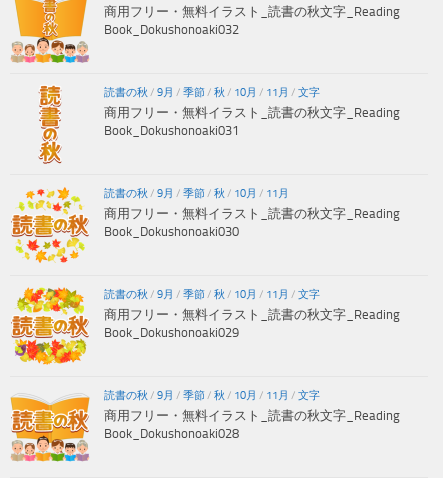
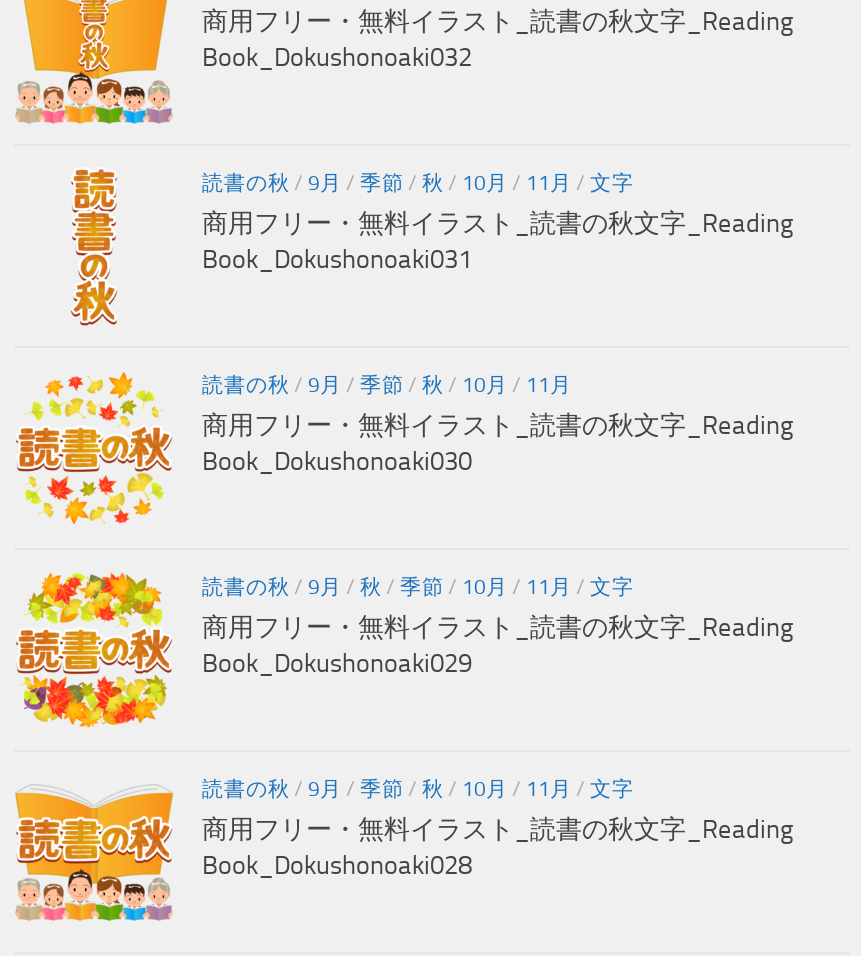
[104,287,320,300] 読書の秋/ 9月/季節/秋/ 10月/ 11月/文字 -> [202,575,634,601] 読書の秋/ 9月/秋/季節/ 10月/ 11月/文字

